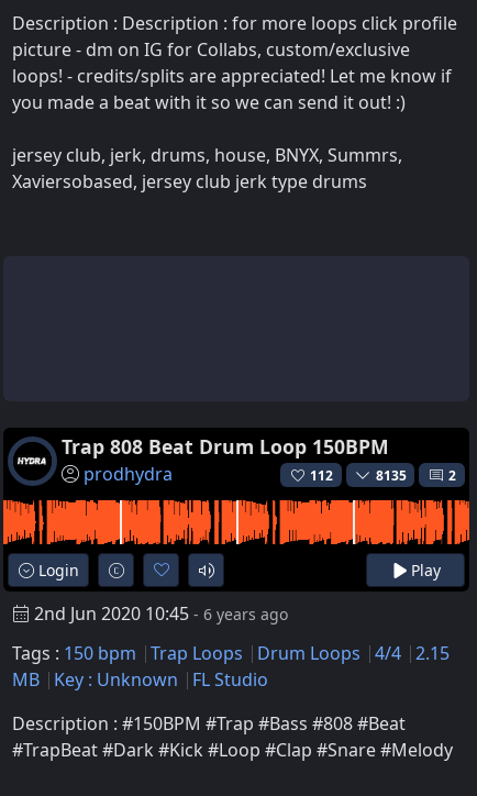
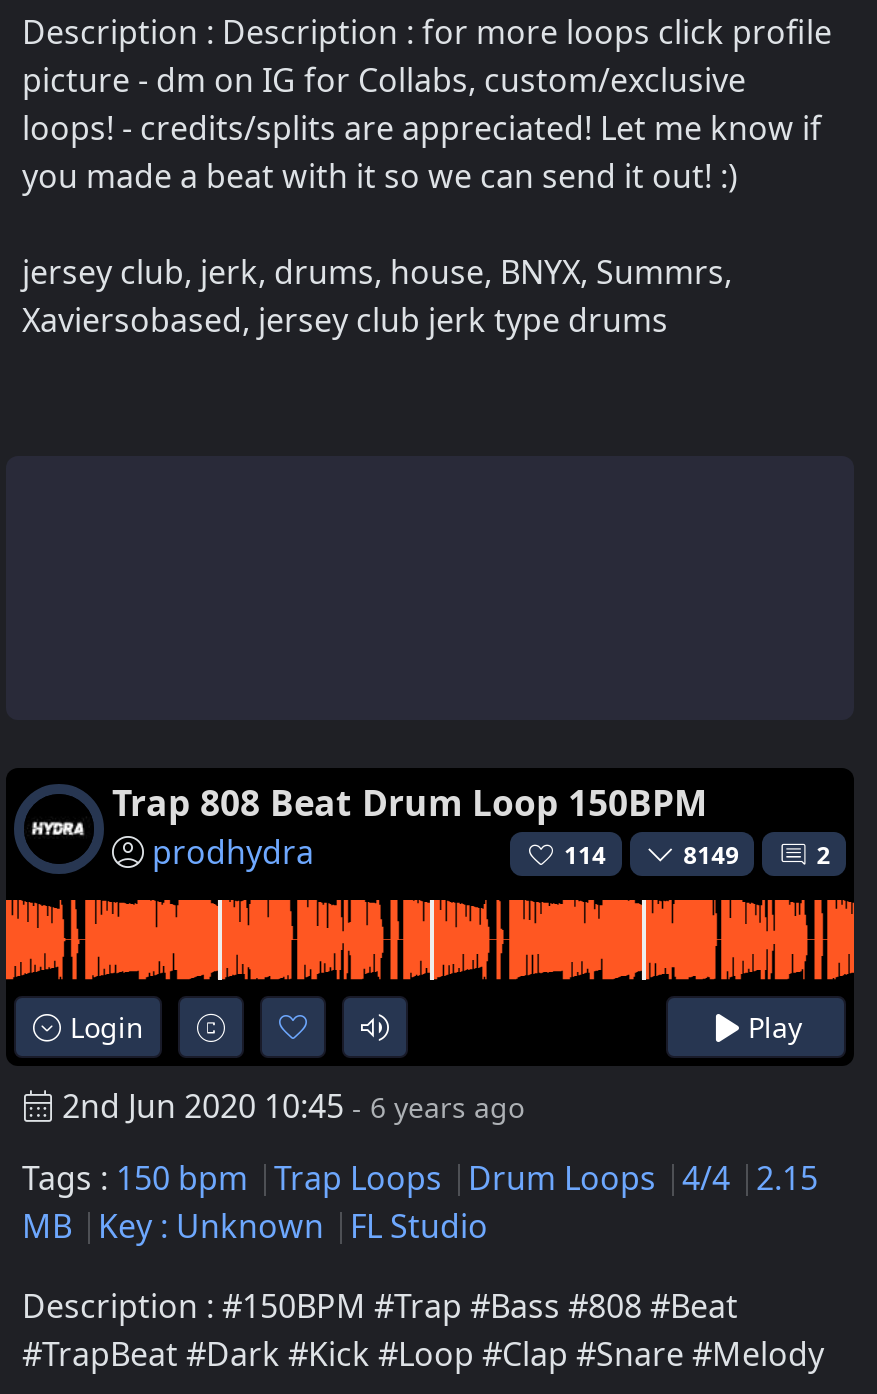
[310,466,333,484] 112 -> [564,837,606,871] 114
[375,466,406,484] 8135 -> [683,837,739,871] 8149

